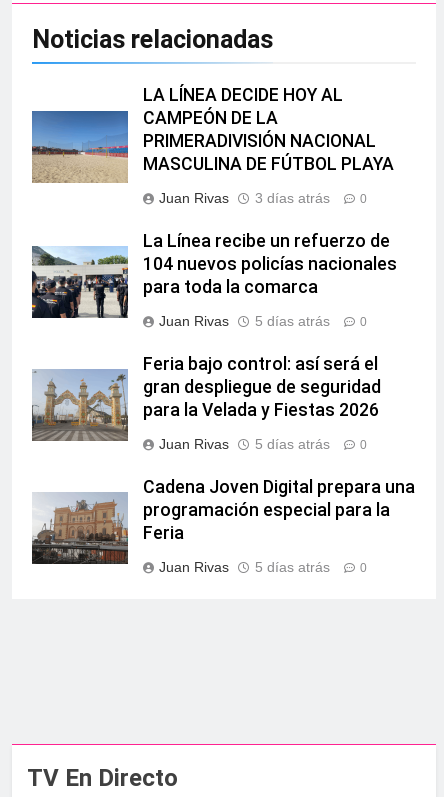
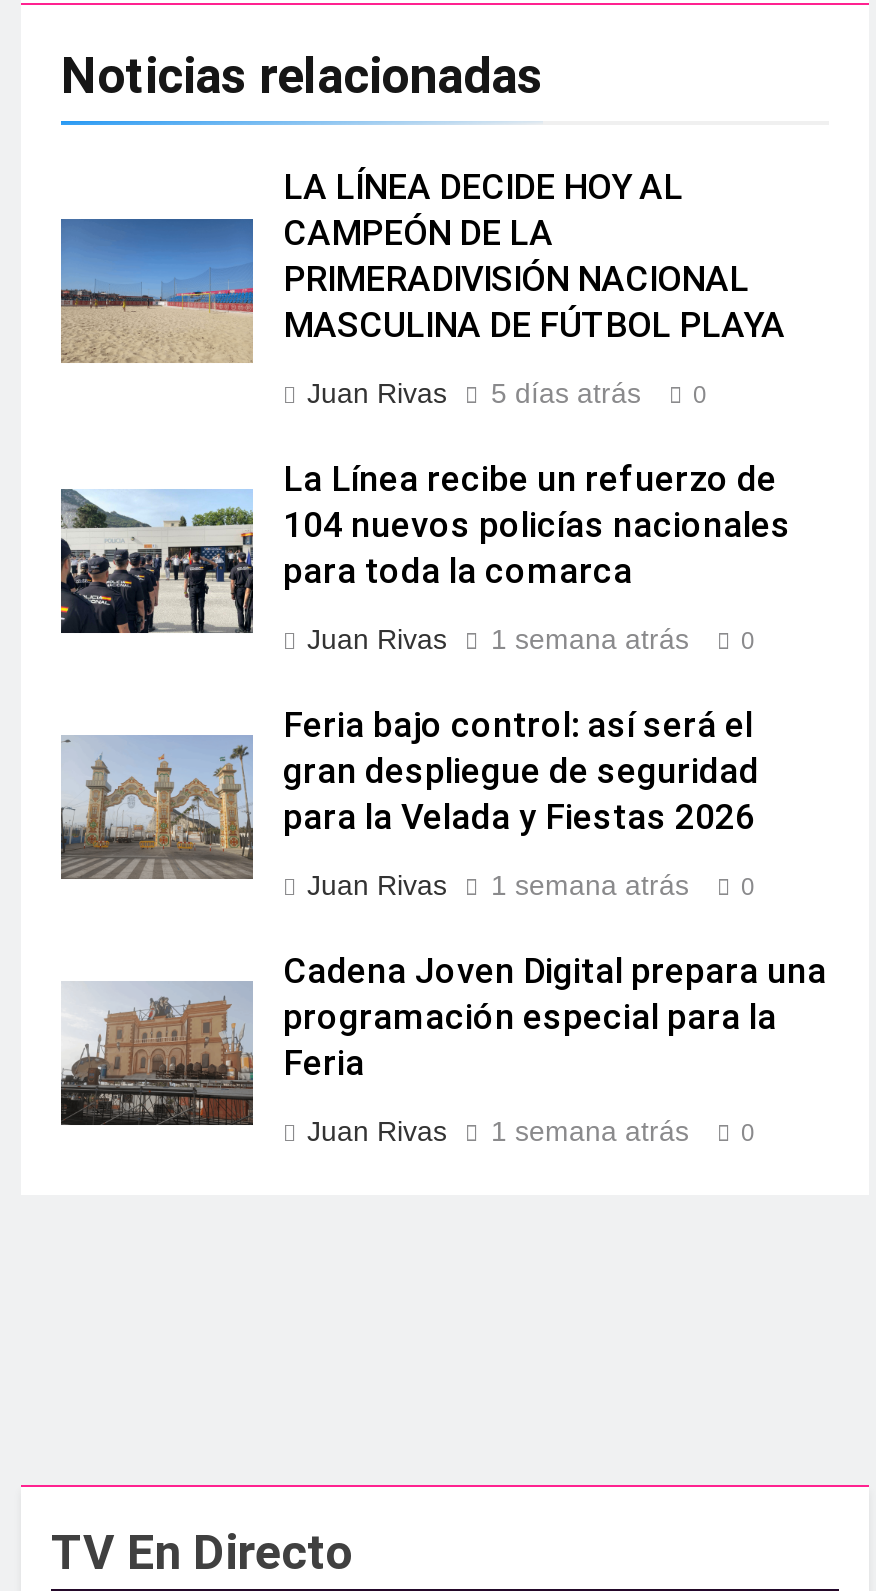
[255,190,330,206] 3 días atrás -> [491,378,641,410] 5 días atrás
[255,313,330,329] 5 días atrás -> [491,624,689,656] 1 semana atrás
[255,436,330,452] 5 días atrás -> [491,870,689,902] 1 semana atrás
[255,559,330,575] 5 días atrás -> [491,1116,689,1148] 1 semana atrás

